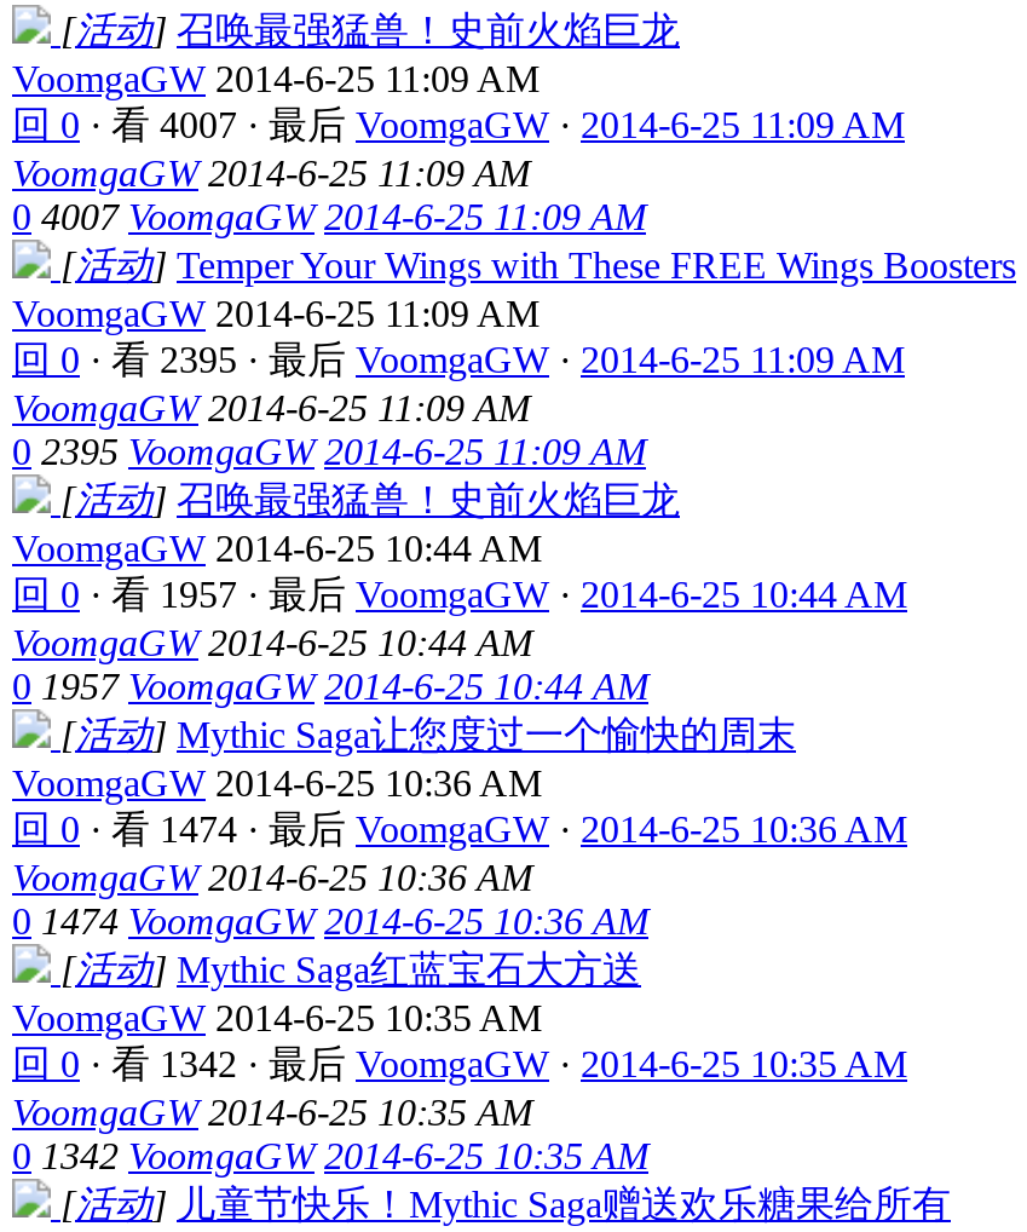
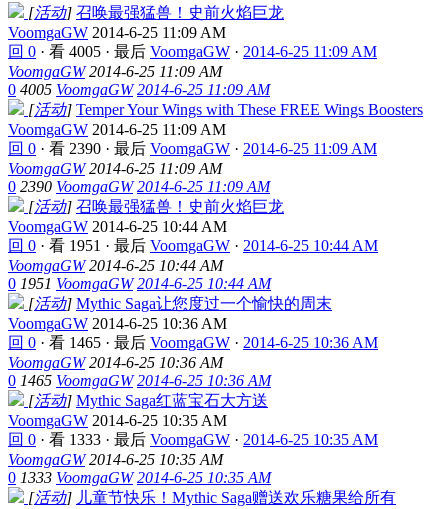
[12,104,905,145] 回 0 · 看 4007 · 最后VoomgaGW · 2014-6-25 11:09 AM -> [8,43,377,60] 回 0 · 看 4005 · 最后VoomgaGW · 2014-6-25 11:09 AM
[12,196,646,237] 0 4007 VoomgaGW 2014-6-25 11:09 AM -> [8,81,270,98] 0 4005 VoomgaGW 2014-6-25 11:09 AM
[12,339,905,380] 回 0 · 看 2395 · 最后VoomgaGW · 2014-6-25 11:09 AM -> [8,140,377,157] 回 0 · 看 2390 · 最后VoomgaGW · 2014-6-25 11:09 AM
[12,431,646,472] 0 2395 VoomgaGW 2014-6-25 11:09 AM -> [8,178,270,195] 0 2390 VoomgaGW 2014-6-25 11:09 AM
[12,573,907,615] 回 0 · 看 1957 · 最后VoomgaGW · 2014-6-25 10:44 AM -> [8,237,378,254] 回 0 · 看 1951 · 最后VoomgaGW · 2014-6-25 10:44 AM
[12,665,648,707] 0 1957 VoomgaGW 2014-6-25 10:44 AM -> [8,275,271,292] 0 1951 VoomgaGW 2014-6-25 10:44 AM
[12,808,907,849] 回 0 · 看 1474 · 最后VoomgaGW · 2014-6-25 10:36 AM -> [8,334,378,351] 回 0 · 看 1465 · 最后VoomgaGW · 2014-6-25 10:36 AM
[12,900,648,941] 0 1474 VoomgaGW 2014-6-25 10:36 AM -> [8,372,271,389] 0 1465 VoomgaGW 2014-6-25 10:36 AM
[12,1043,907,1084] 回 0 · 看 1342 · 最后VoomgaGW · 2014-6-25 10:35 AM -> [8,431,378,448] 回 0 · 看 1333 · 最后VoomgaGW · 2014-6-25 10:35 AM
[12,1135,648,1176] 0 1342 VoomgaGW 2014-6-25 10:35 AM -> [8,469,271,486] 0 1333 VoomgaGW 2014-6-25 10:35 AM

